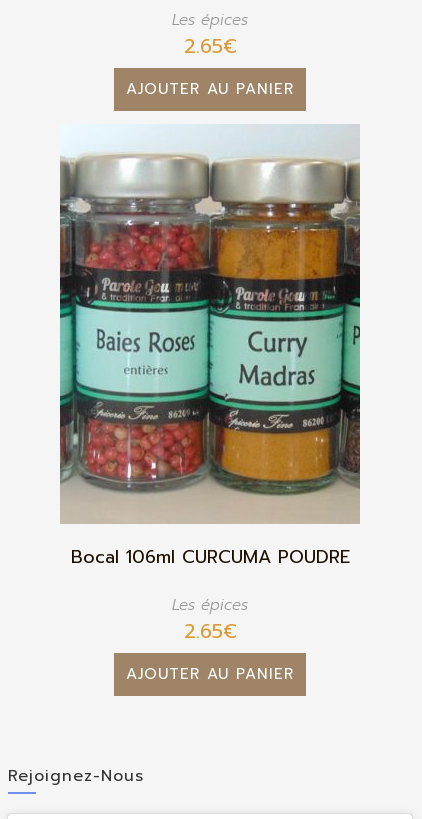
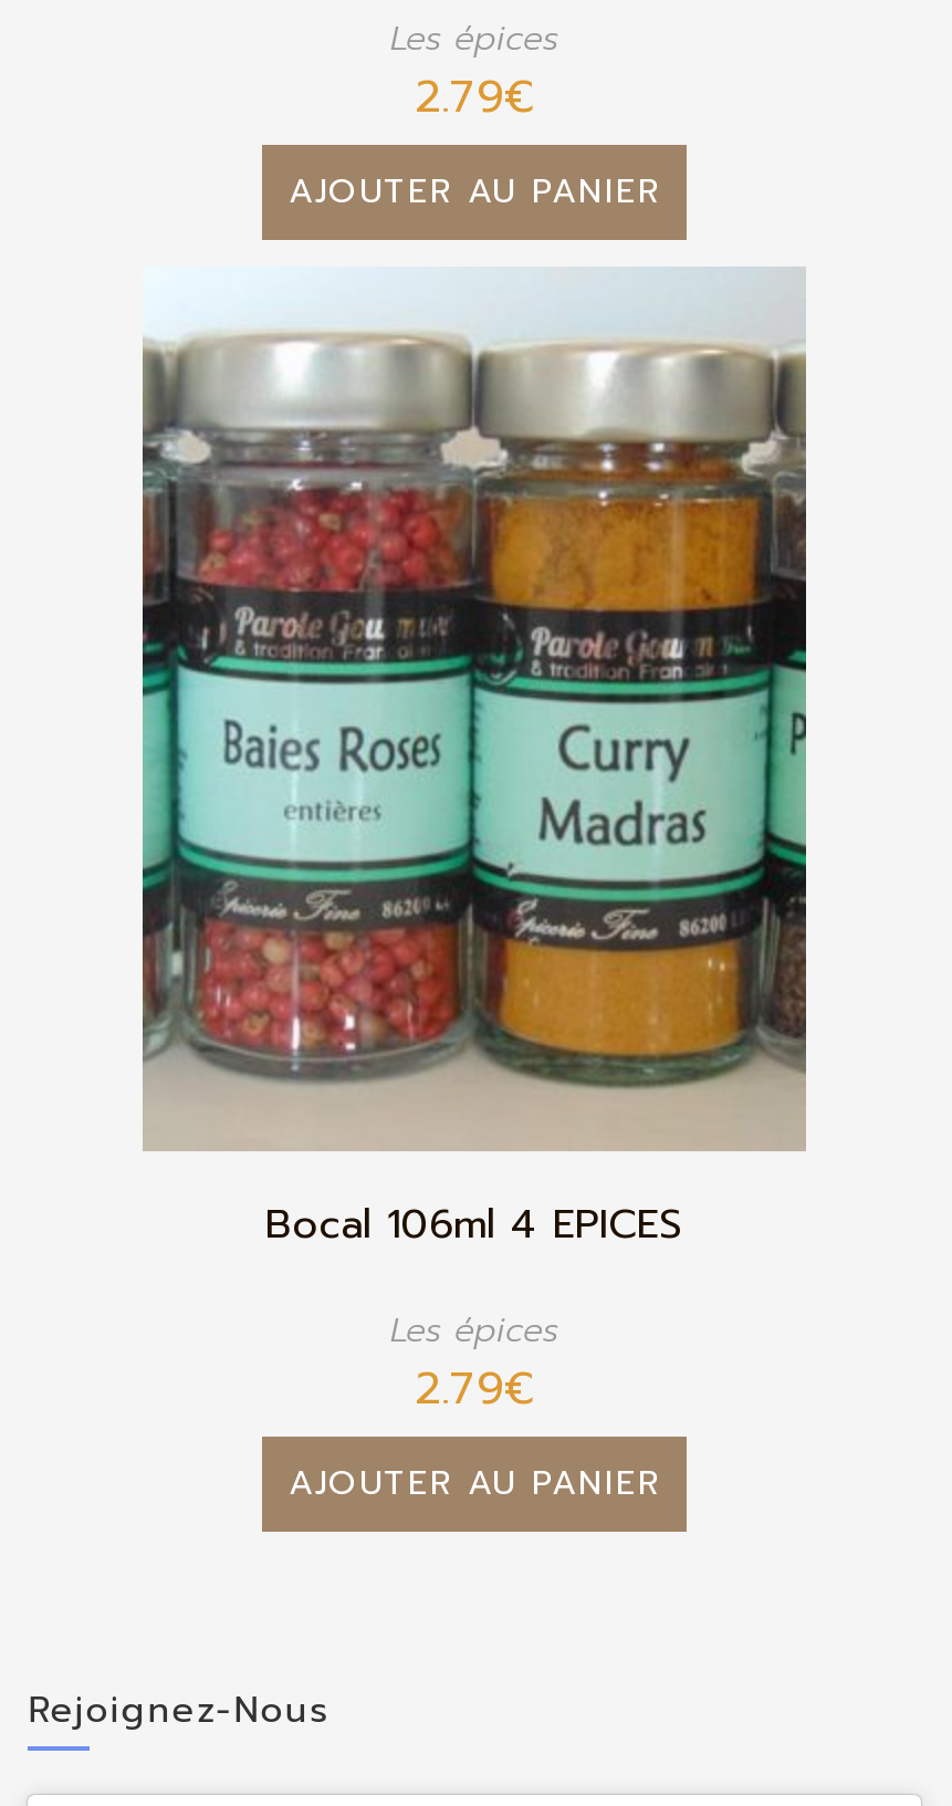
[183,31,236,61] 2.65€ -> [415,63,534,129] 2.79€
[70,542,349,570] Bocal 106ml CURCUMA POUDRE -> [265,1194,683,1256] Bocal 106ml 4 EPICES
[183,615,236,645] 2.65€ -> [415,1356,534,1422] 2.79€

